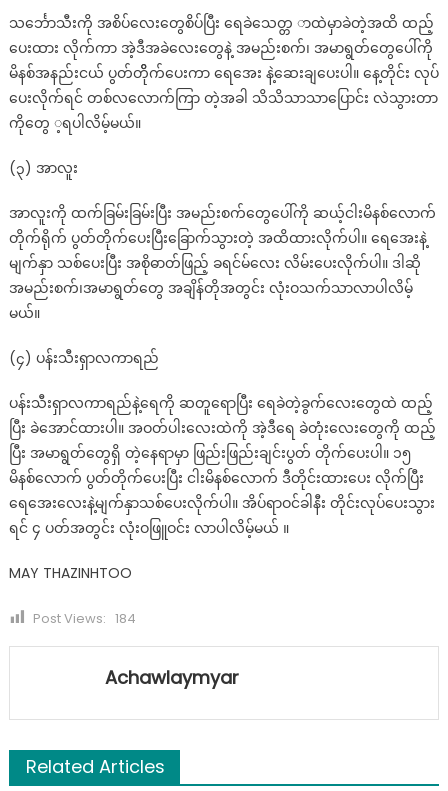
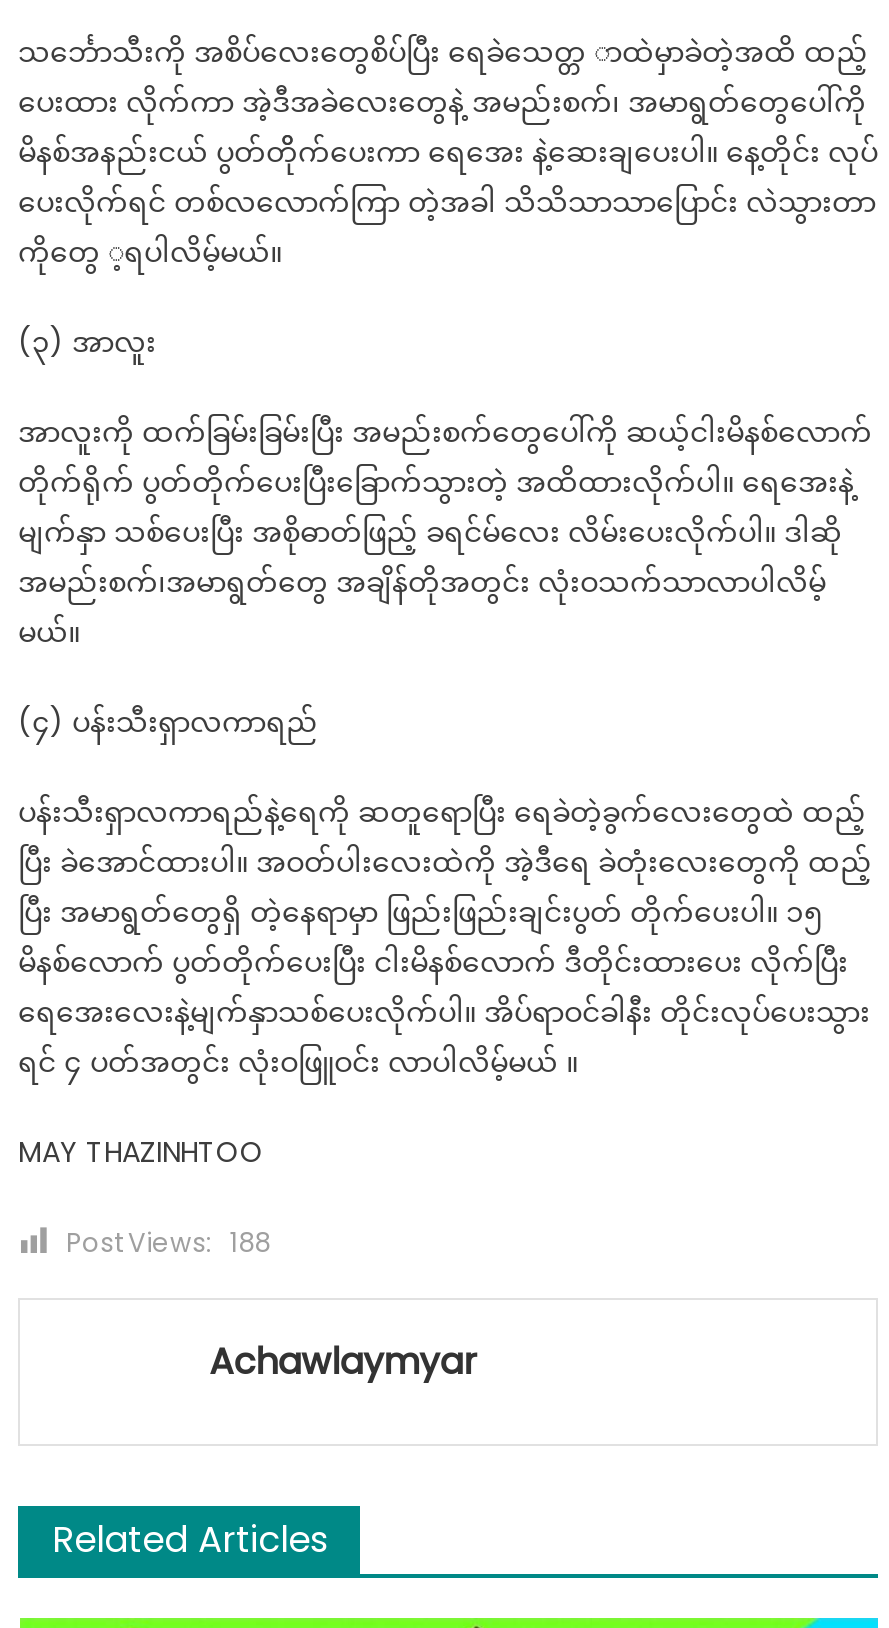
[33,609,136,628] Post Views: 184 -> [66,1224,270,1262] Post Views: 188

